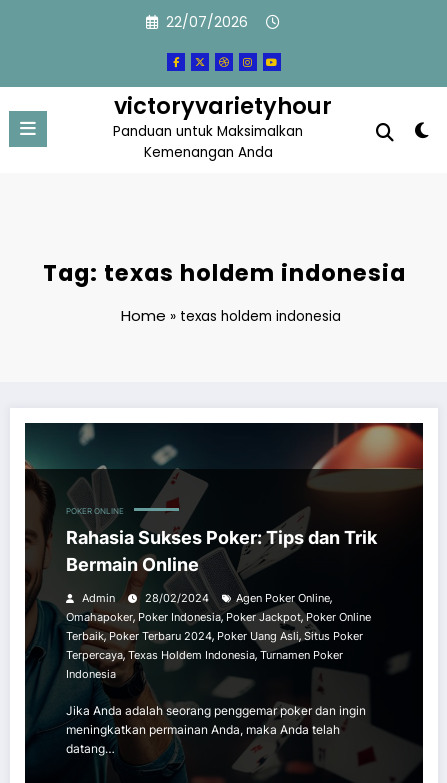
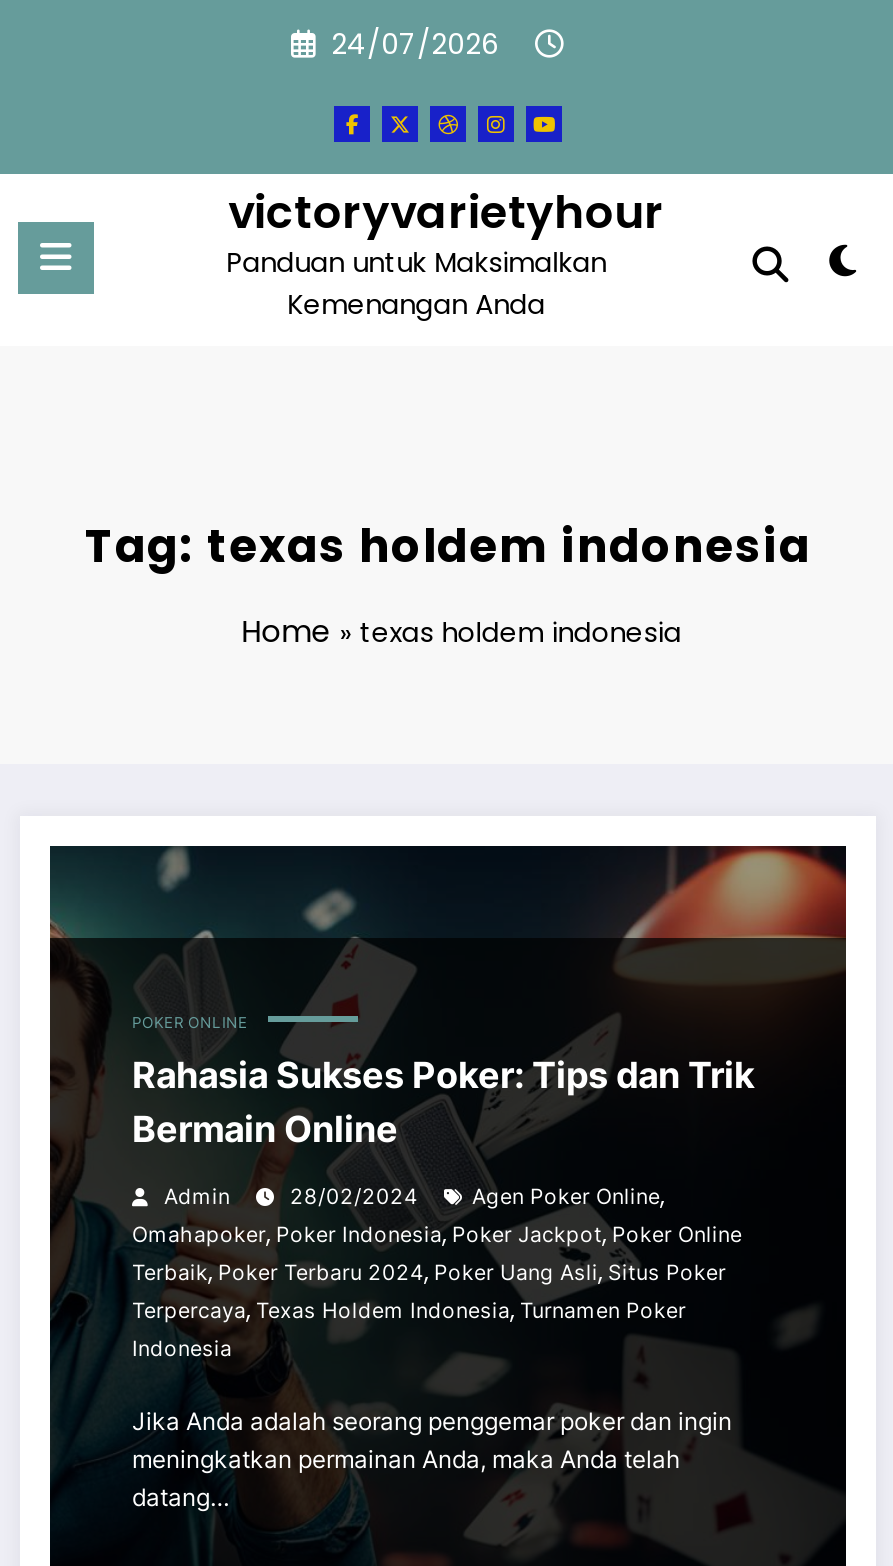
[166,12,248,32] 22/07/2026 -> [331,24,499,64] 24/07/2026

